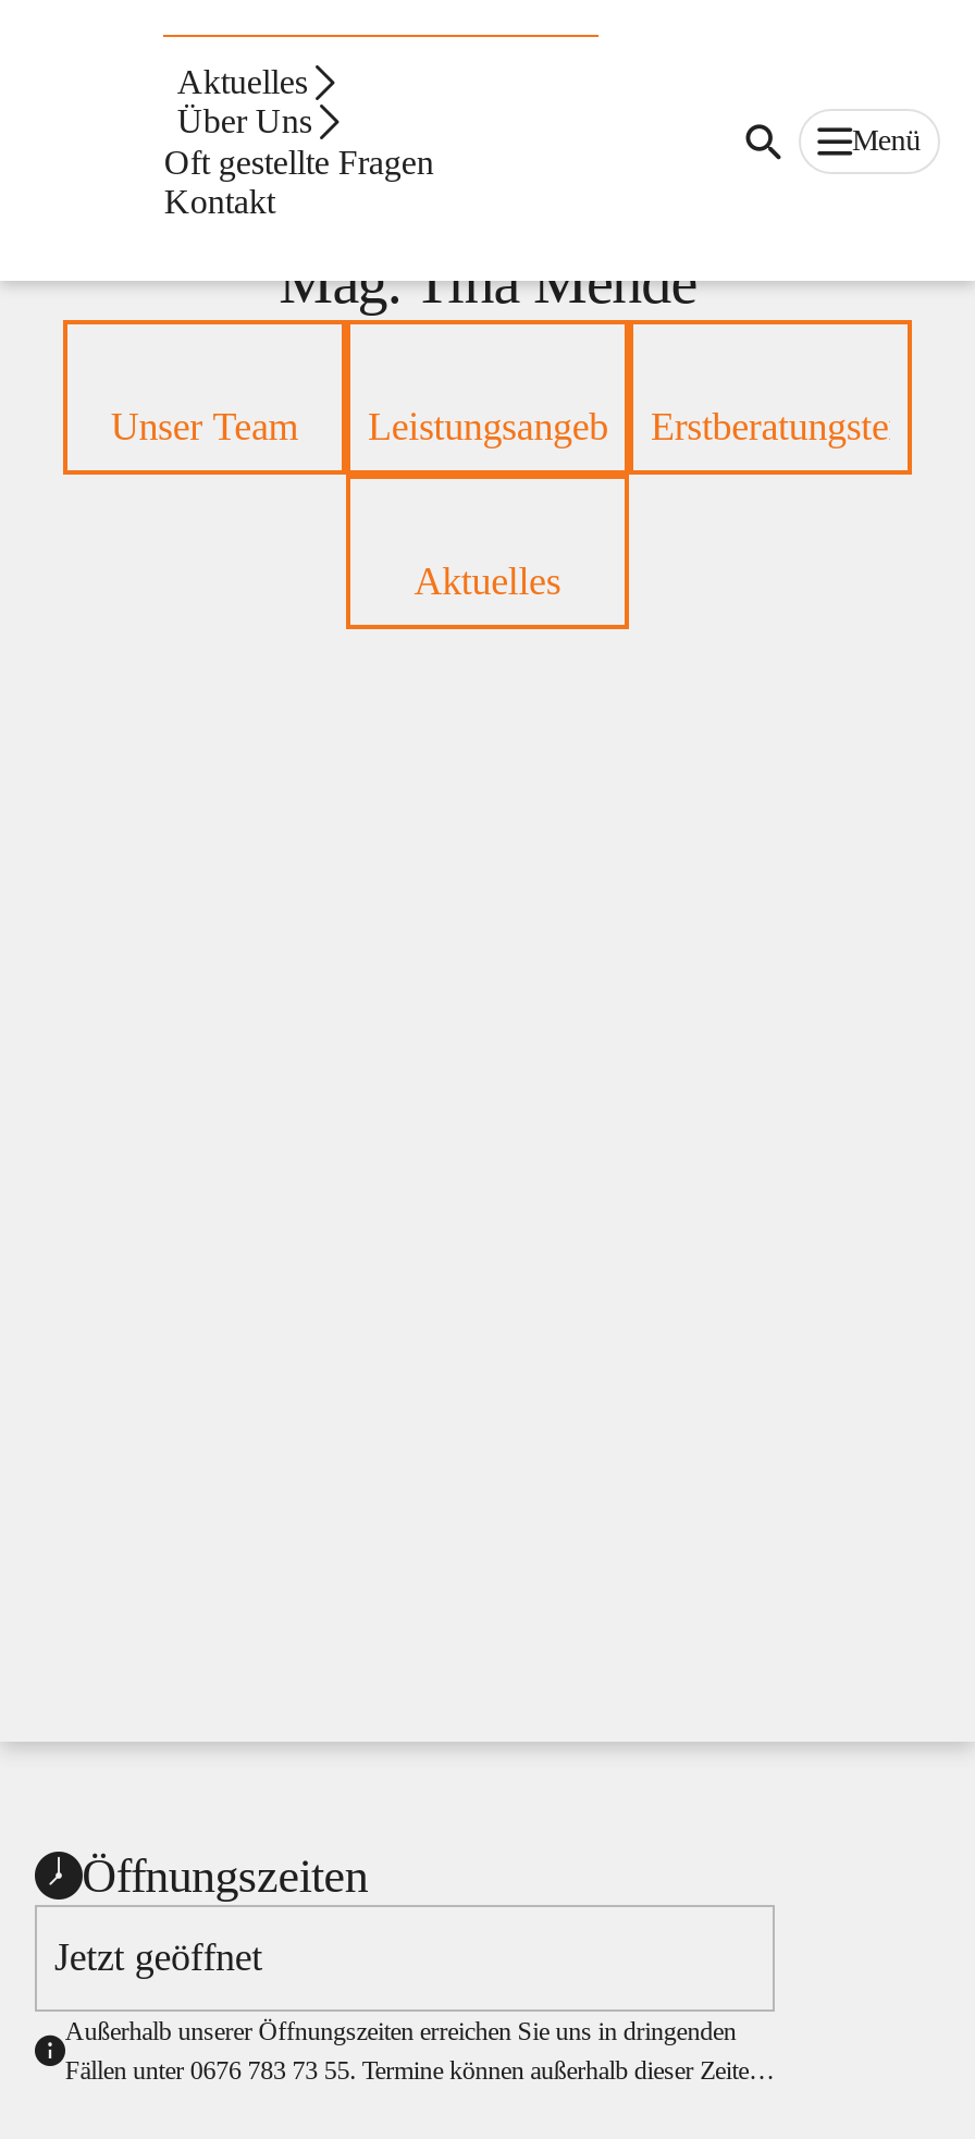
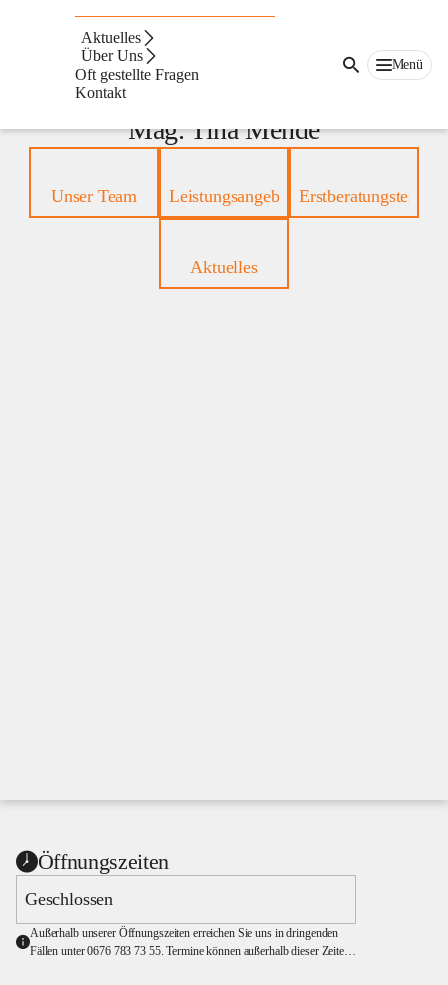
[54,1935,262,1979] Jetzt geöffnet -> [25,889,113,909] Geschlossen

